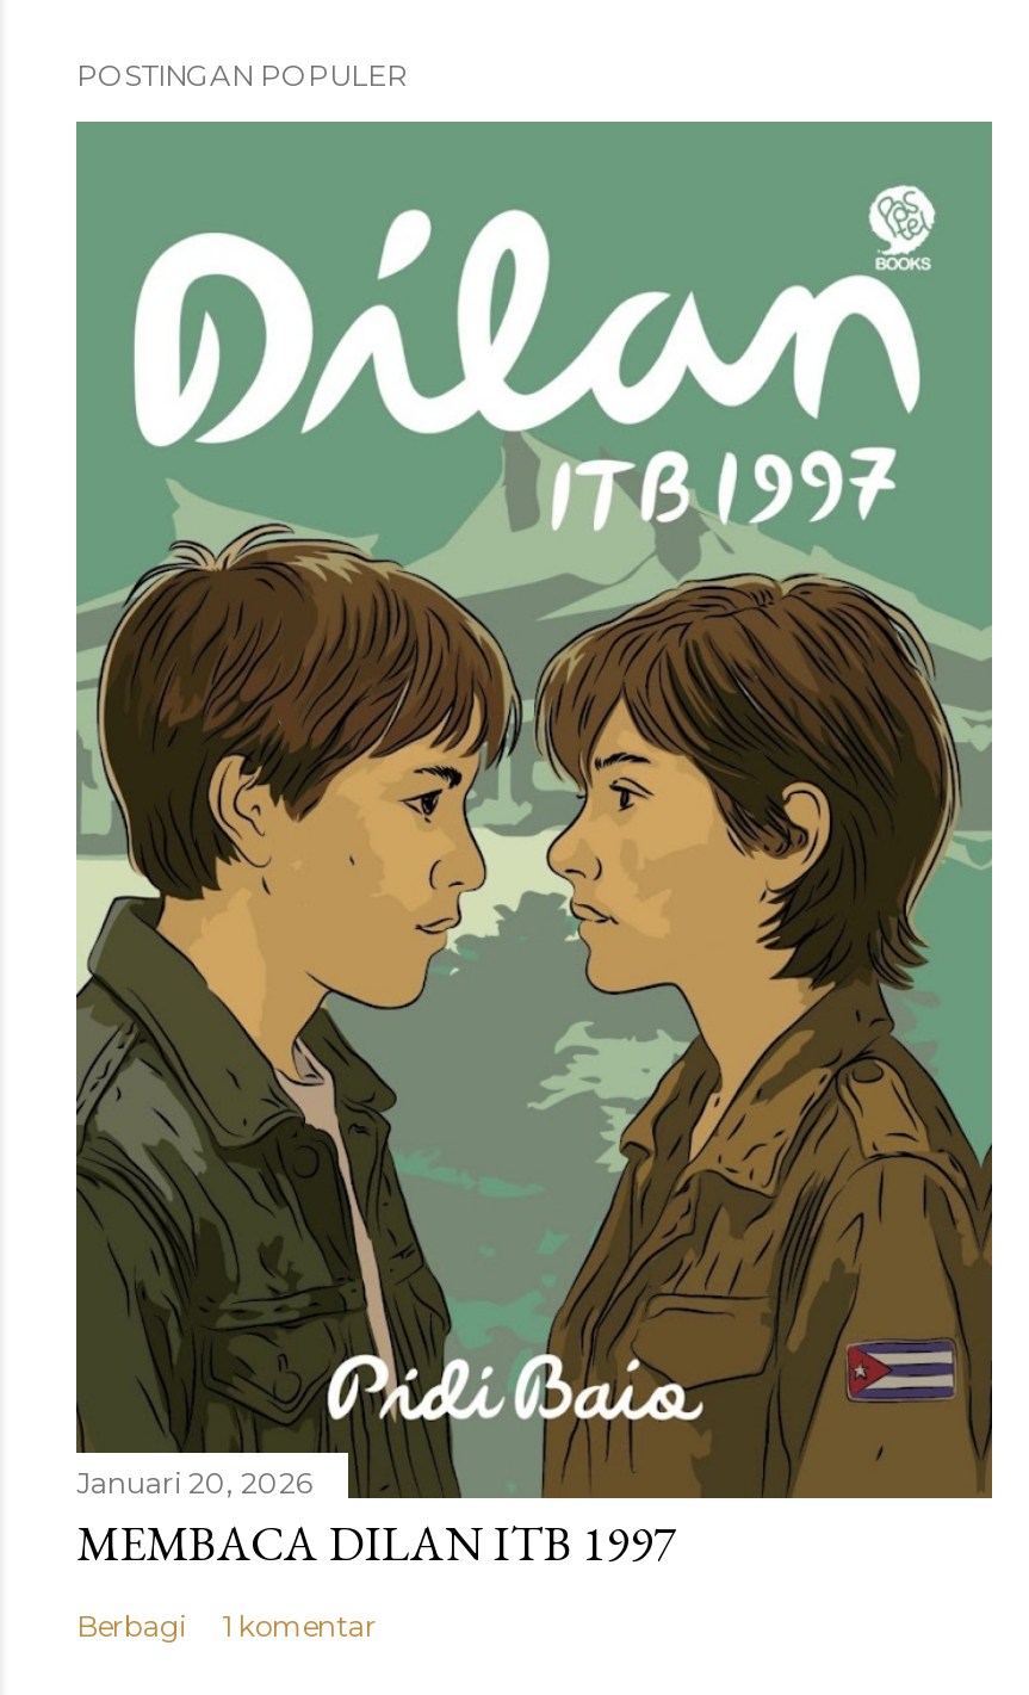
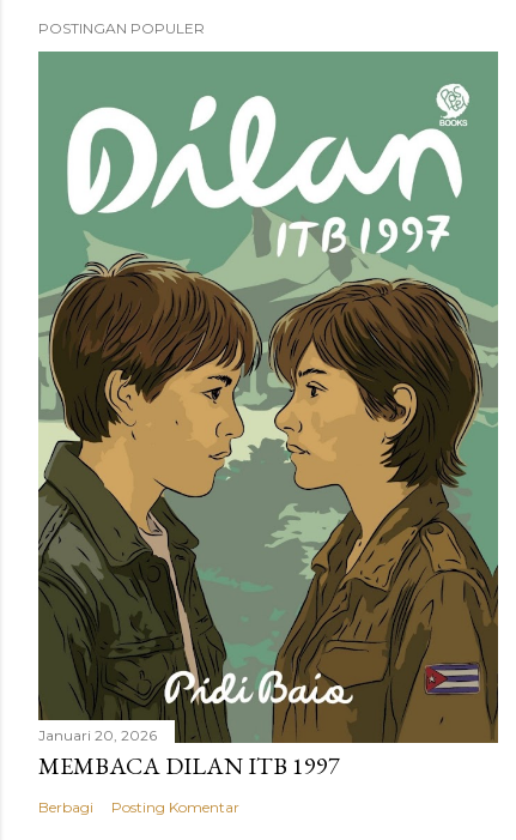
[222,1608,377,1644] 1 komentar -> [111,798,239,816] Posting Komentar

